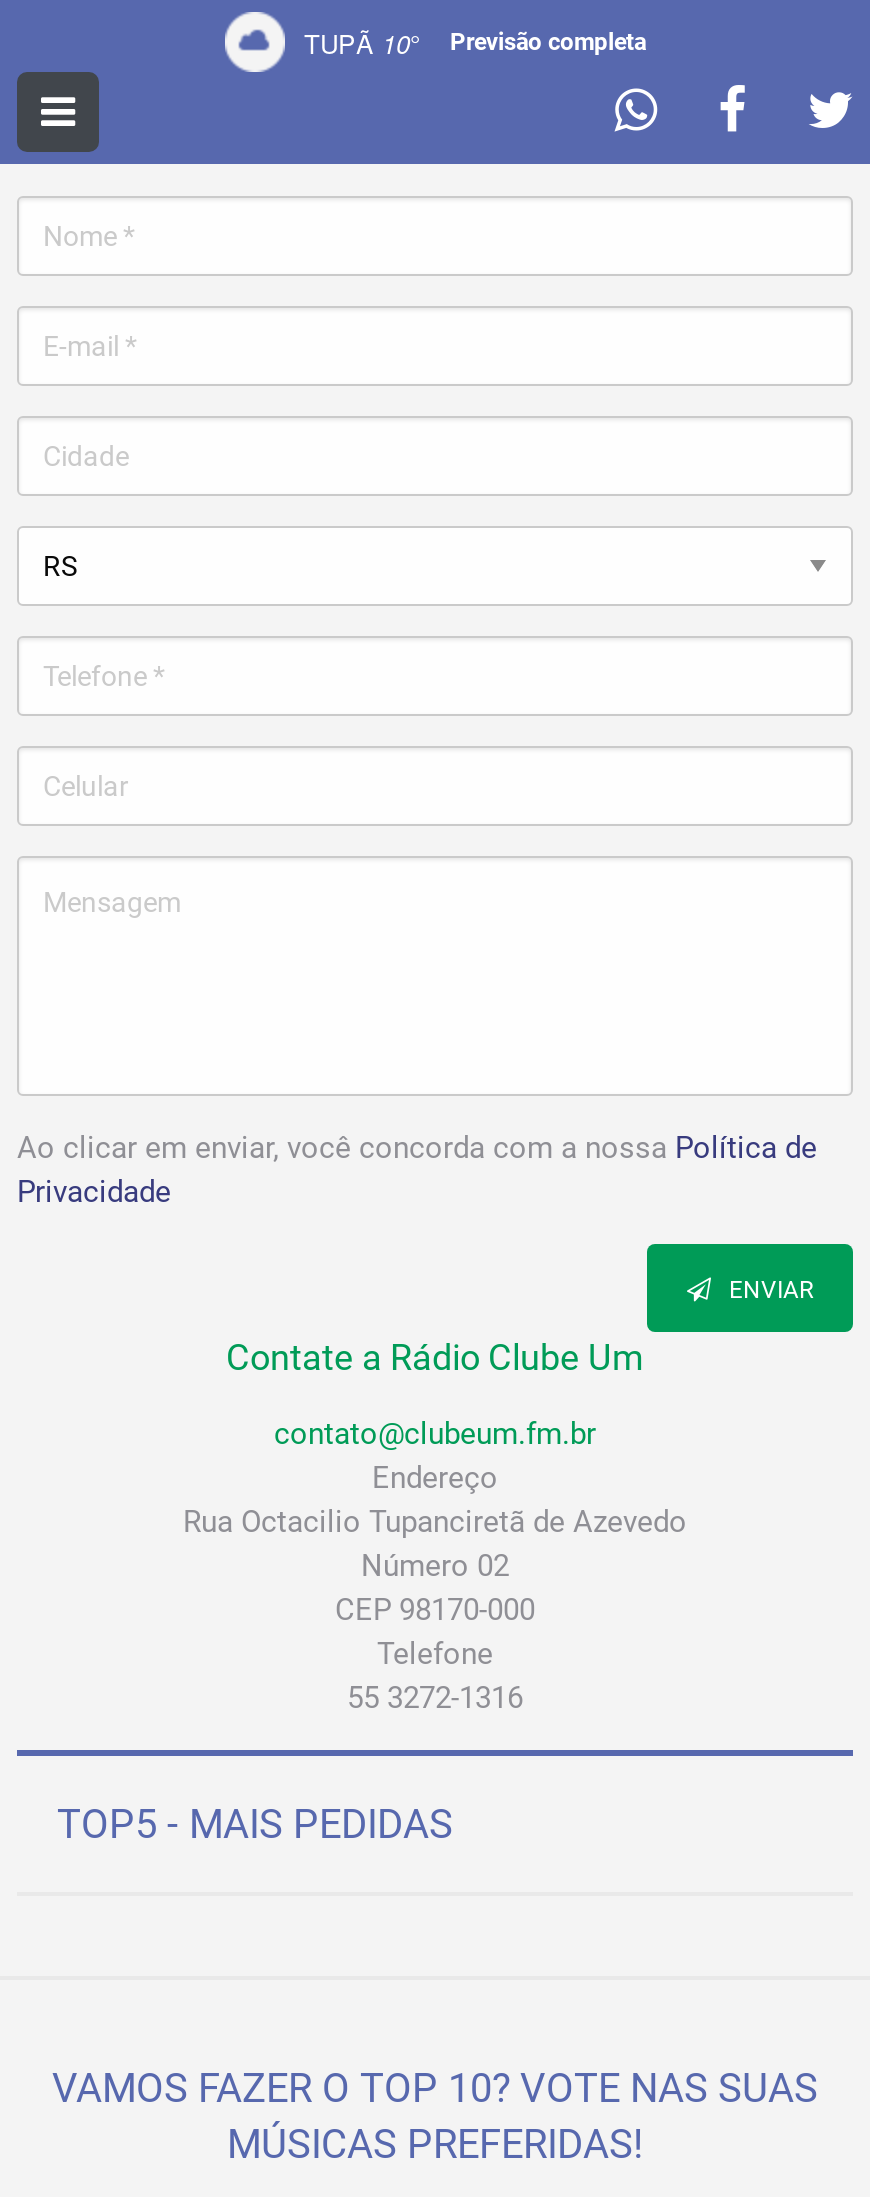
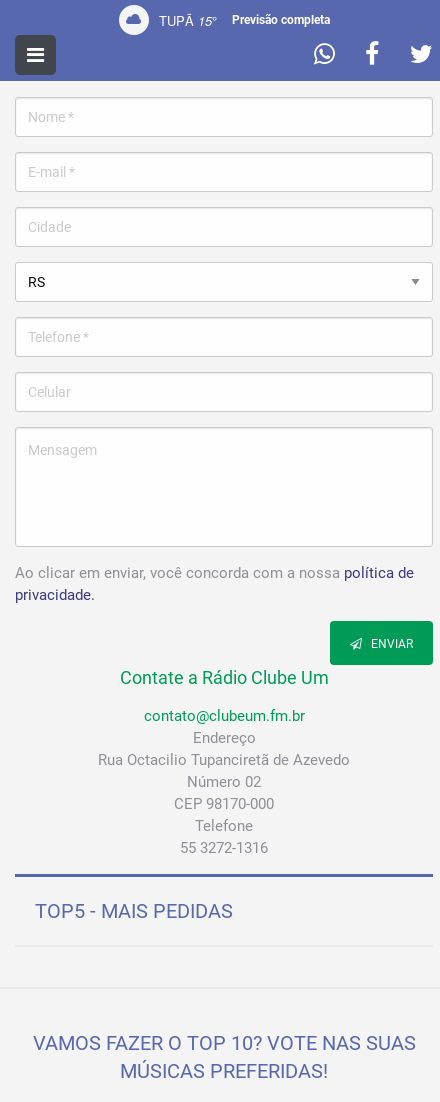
[304,23,646,61] TUPÃ 10° Previsão completa -> [158,10,329,29] TUPÃ 15° Previsão completa
[17,1130,817,1210] Ao clicar em enviar, você concorda com a nossa Política de | Privacidade -> [15,564,414,604] Ao clicar em enviar, você concorda com a nossa política de | privacidade.

